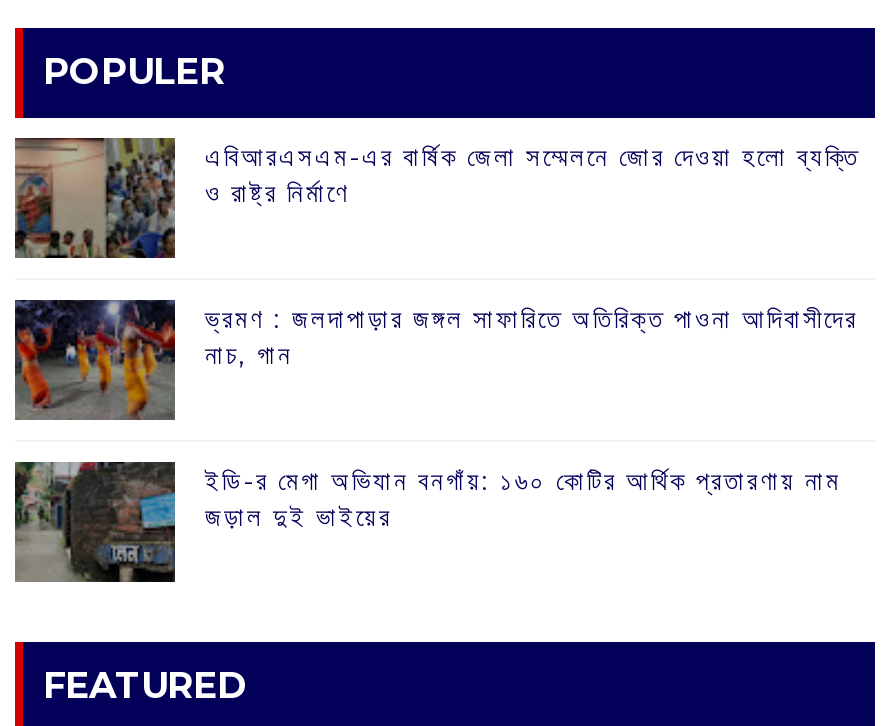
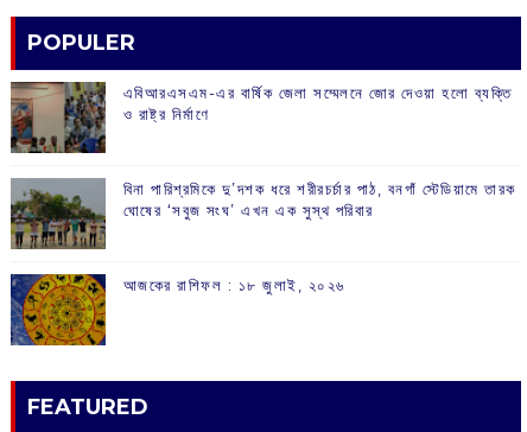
[15,300,858,418] [image] | ‌ভ্রমণ : জলদাপাড়ার জঙ্গল সাফারিতে অতিরিক্ত পাওনা আদিবাসীদের | নাচ, গান -> [11,179,516,248] [image] | বিনা পারিশ্রমিকে দু’দশক ধরে শরীরচর্চার পাঠ, বনগাঁ স্টেডিয়ামে তারক | ঘোষের ‘সবুজ সংঘ’ এখন এক সুস্থ পরিবার
[15,460,841,584] [image] | ইডি-র মেগা অভিযান বনগাঁয়: ১৬০ কোটির আর্থিক প্রতারণায় নাম | জড়াল দুই ভাইয়ের -> [9,273,345,347] [image] | আজকের রাশিফল :‌ ‌‌১৮ জুলাই, ২০২৬

